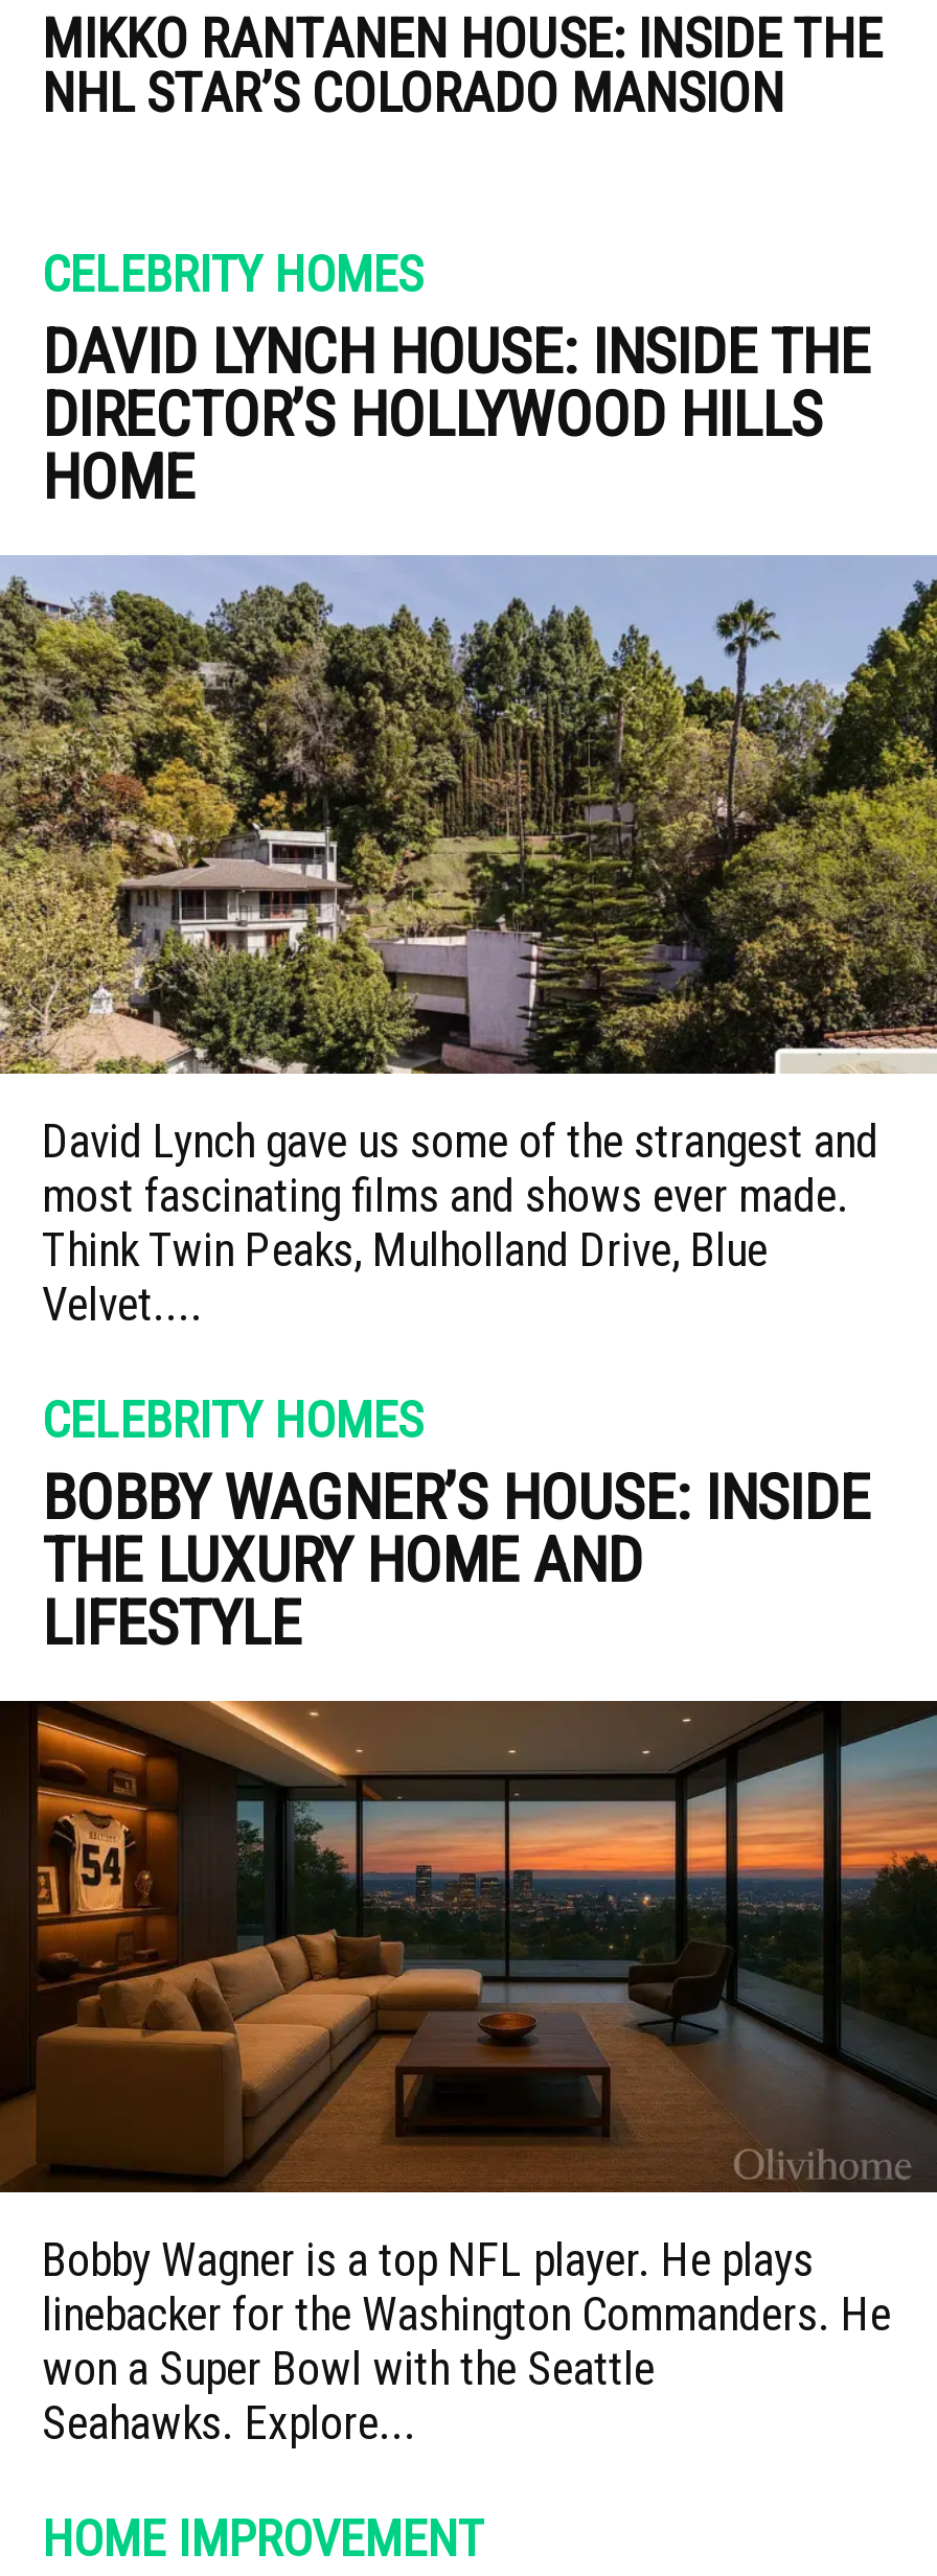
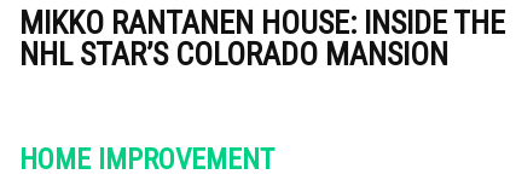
[42,246,870,514] CELEBRITY HOMES | DAVID LYNCH HOUSE: INSIDE THE | DIRECTOR’S HOLLYWOOD HILLS | HOME -> none
[6,554,931,1659] [image] | David Lynch gave us some of the strangest and | most fascinating films and shows ever made. | Think Twin Peaks, Mulholland Drive, Blue | Velvet.... | CELEBRITY HOMES | BOBBY WAGNER’S HOUSE: INSIDE | THE LUXURY HOME AND | LIFESTYLE -> none
[6,1698,931,2450] [image] | Bobby Wagner is a top NFL player. He plays | linebacker for the Washington Commanders. He | won a Super Bowl with the Seattle | Seahawks. Explore... -> none

